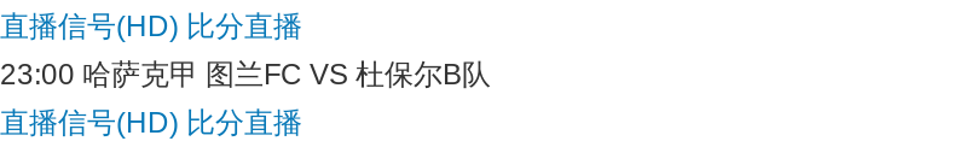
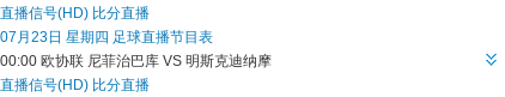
[0,58,491,92] 23:00 哈萨克甲图兰FC VS 杜保尔B队 -> [0,29,272,69] 07月23日 星期四 足球直播节目表 | 00:00 欧协联尼菲治巴库 VS 明斯克迪纳摩

